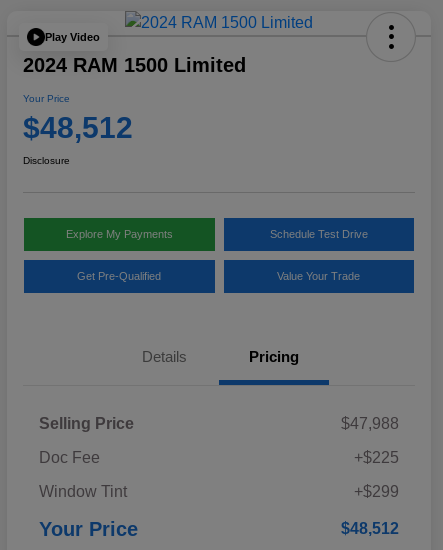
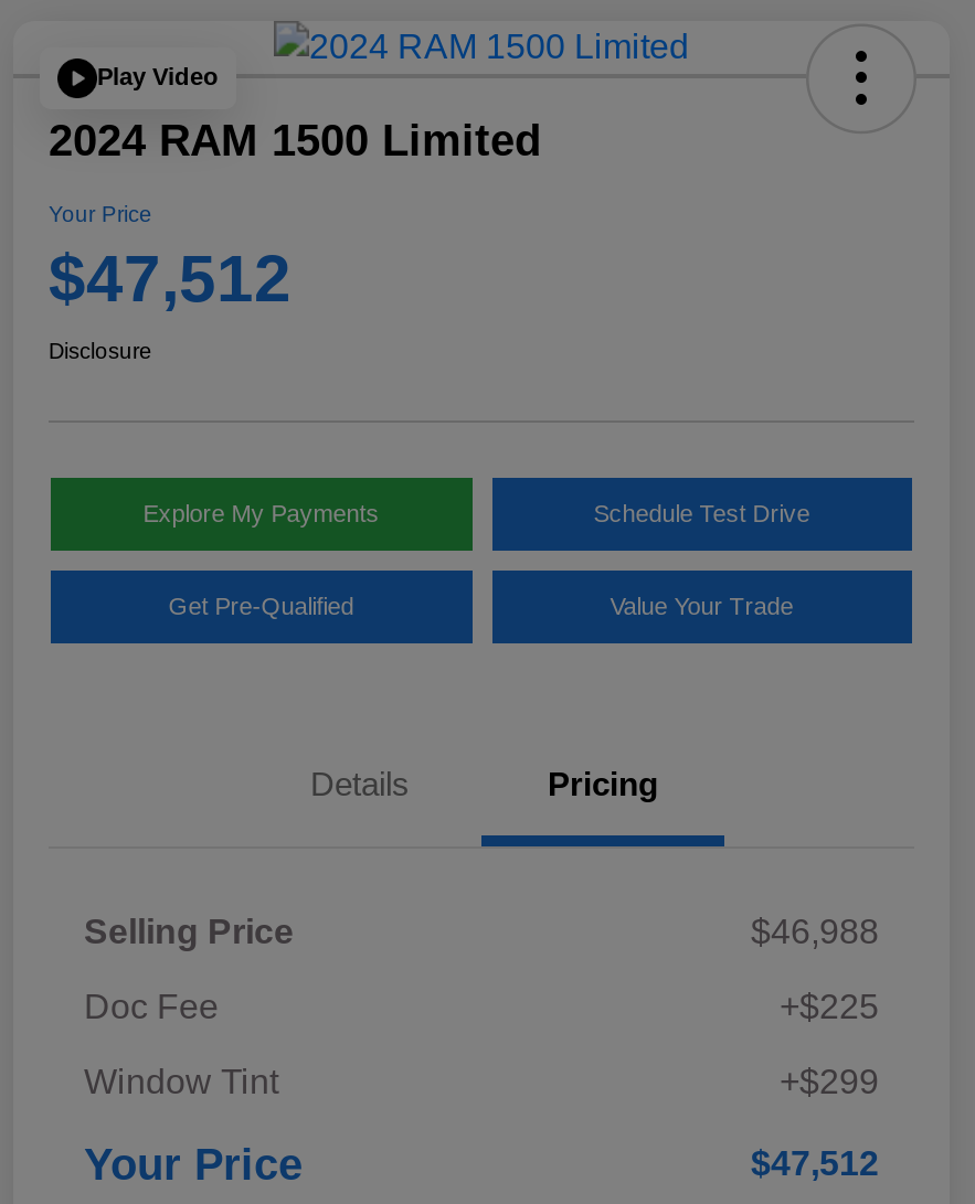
[23,111,133,144] $48,512 -> [49,240,292,313] $47,512
[341,415,399,432] $47,988 -> [751,911,879,949] $46,988
[341,520,399,537] $48,512 -> [751,1143,879,1181] $47,512

